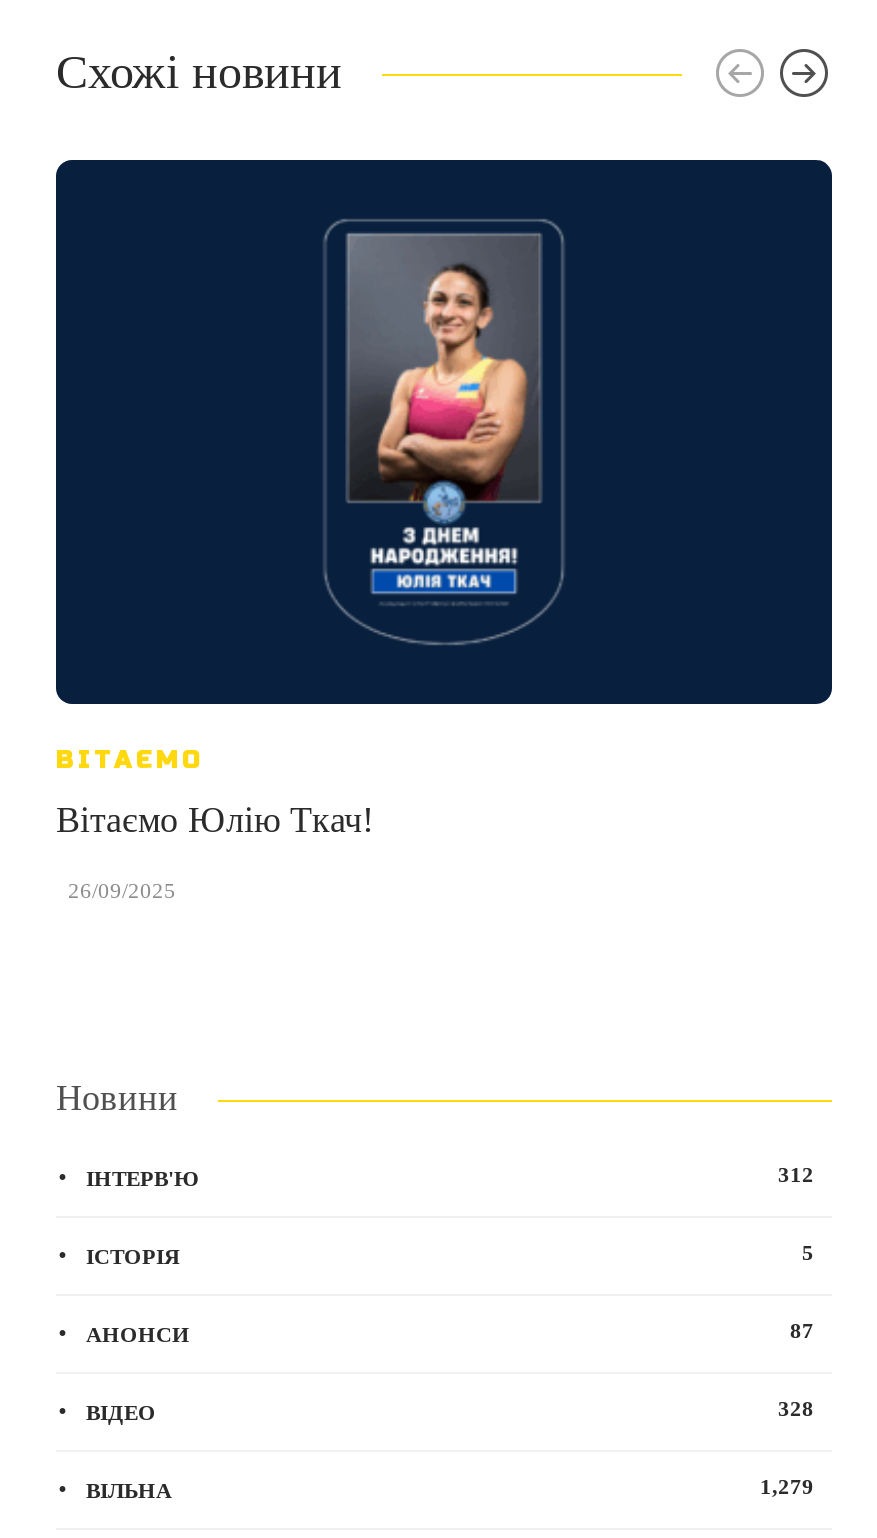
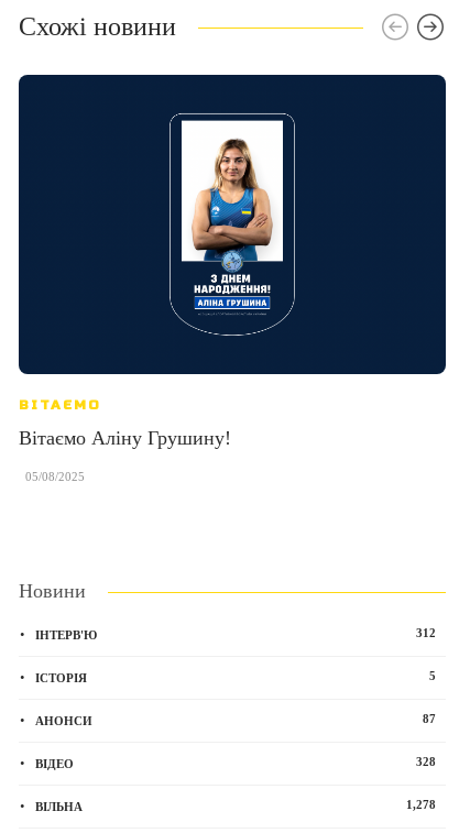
[324,218,564,646] [image] -> [170,114,295,341] [image]
[56,800,374,840] Вітаємо Юлію Ткач! -> [19,427,231,449] Вітаємо Аліну Грушину!
[56,878,176,902] , 26/09/2025 -> [19,470,85,483] , 05/08/2025
[760,1474,814,1498] 1,279 -> [406,798,436,811] 1,278

